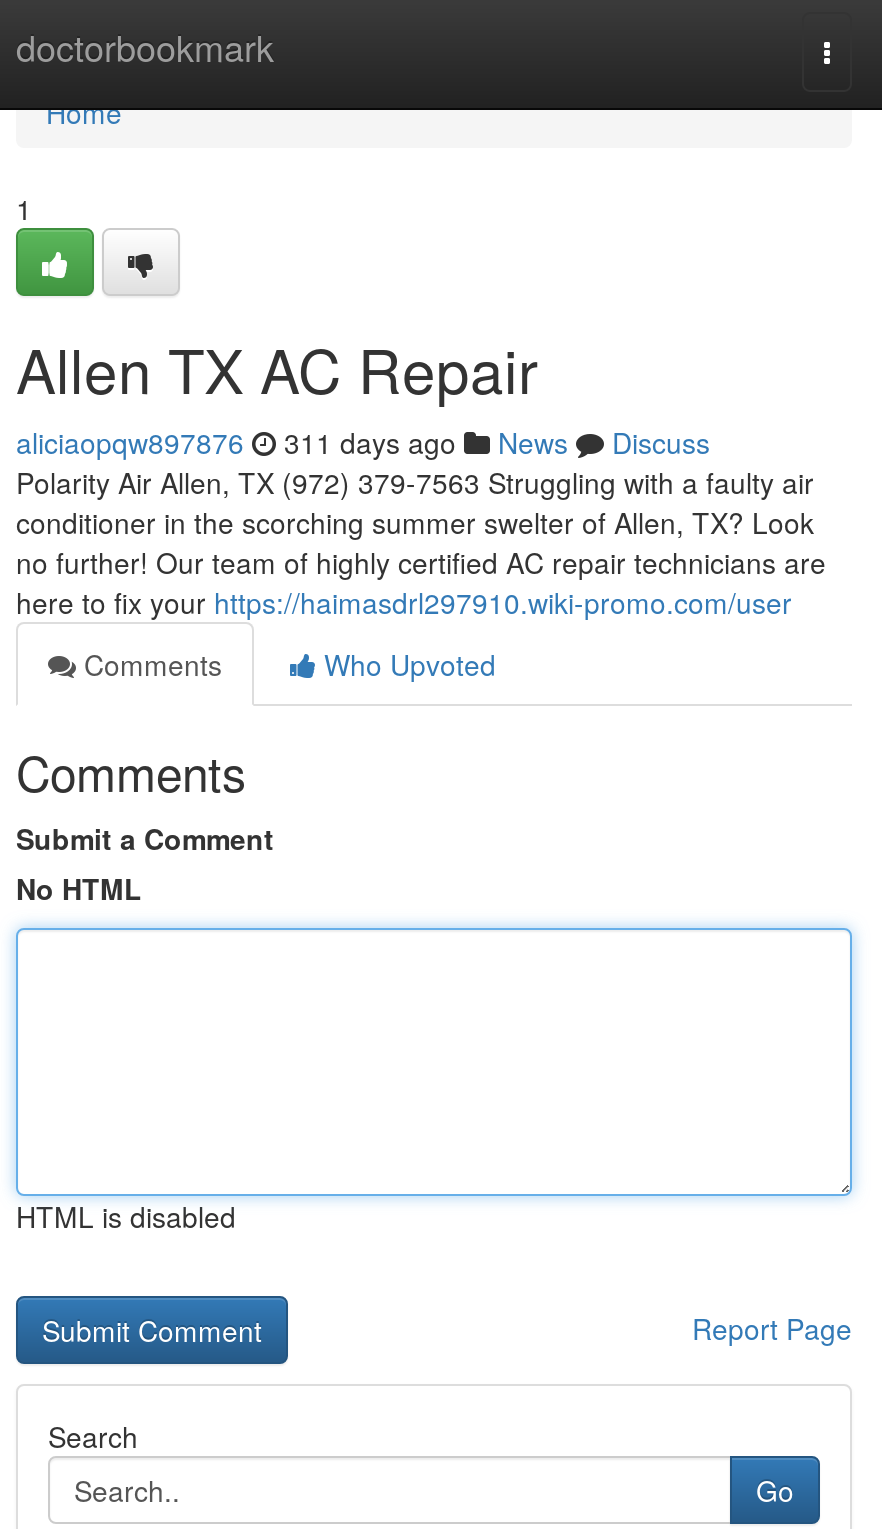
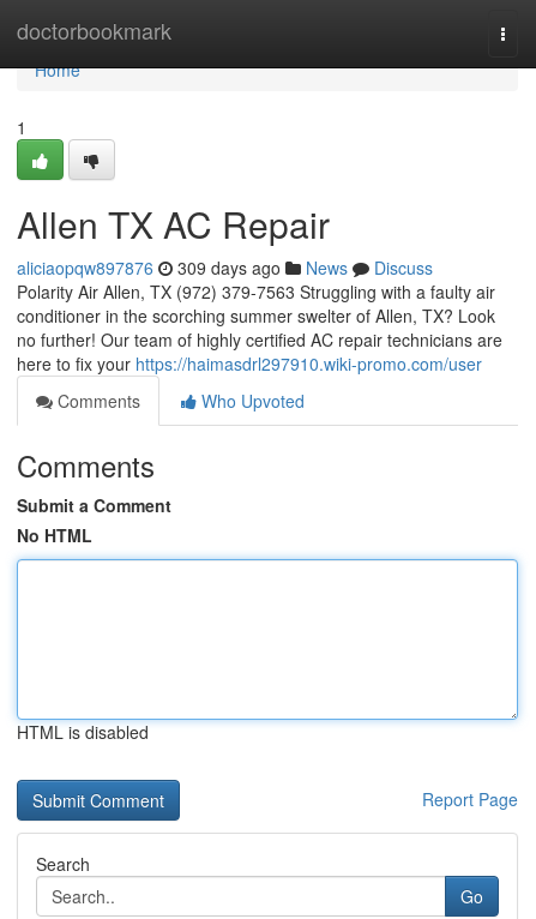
[16,422,710,462] aliciaopqw897876 311 days ago News Discuss -> [17,256,433,280] aliciaopqw897876 309 days ago News Discuss

